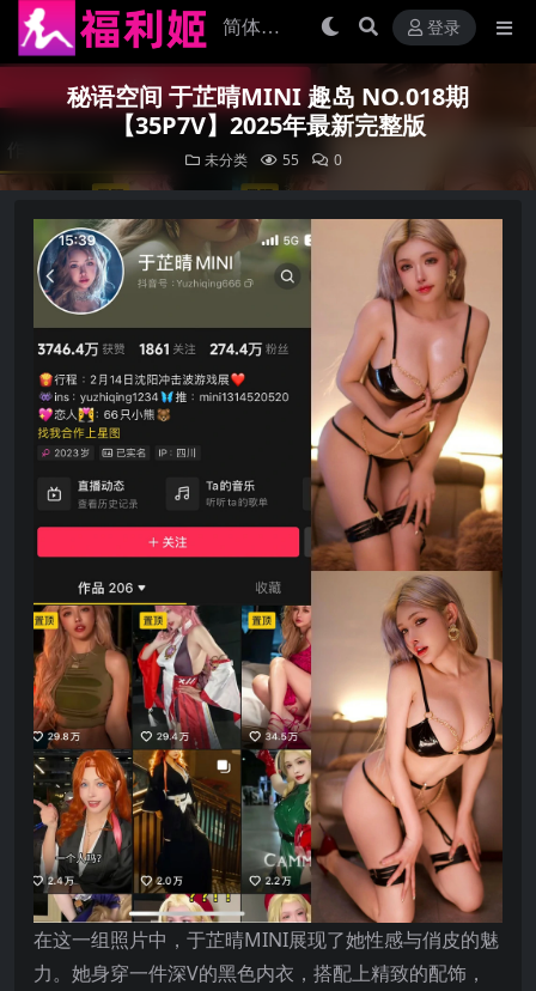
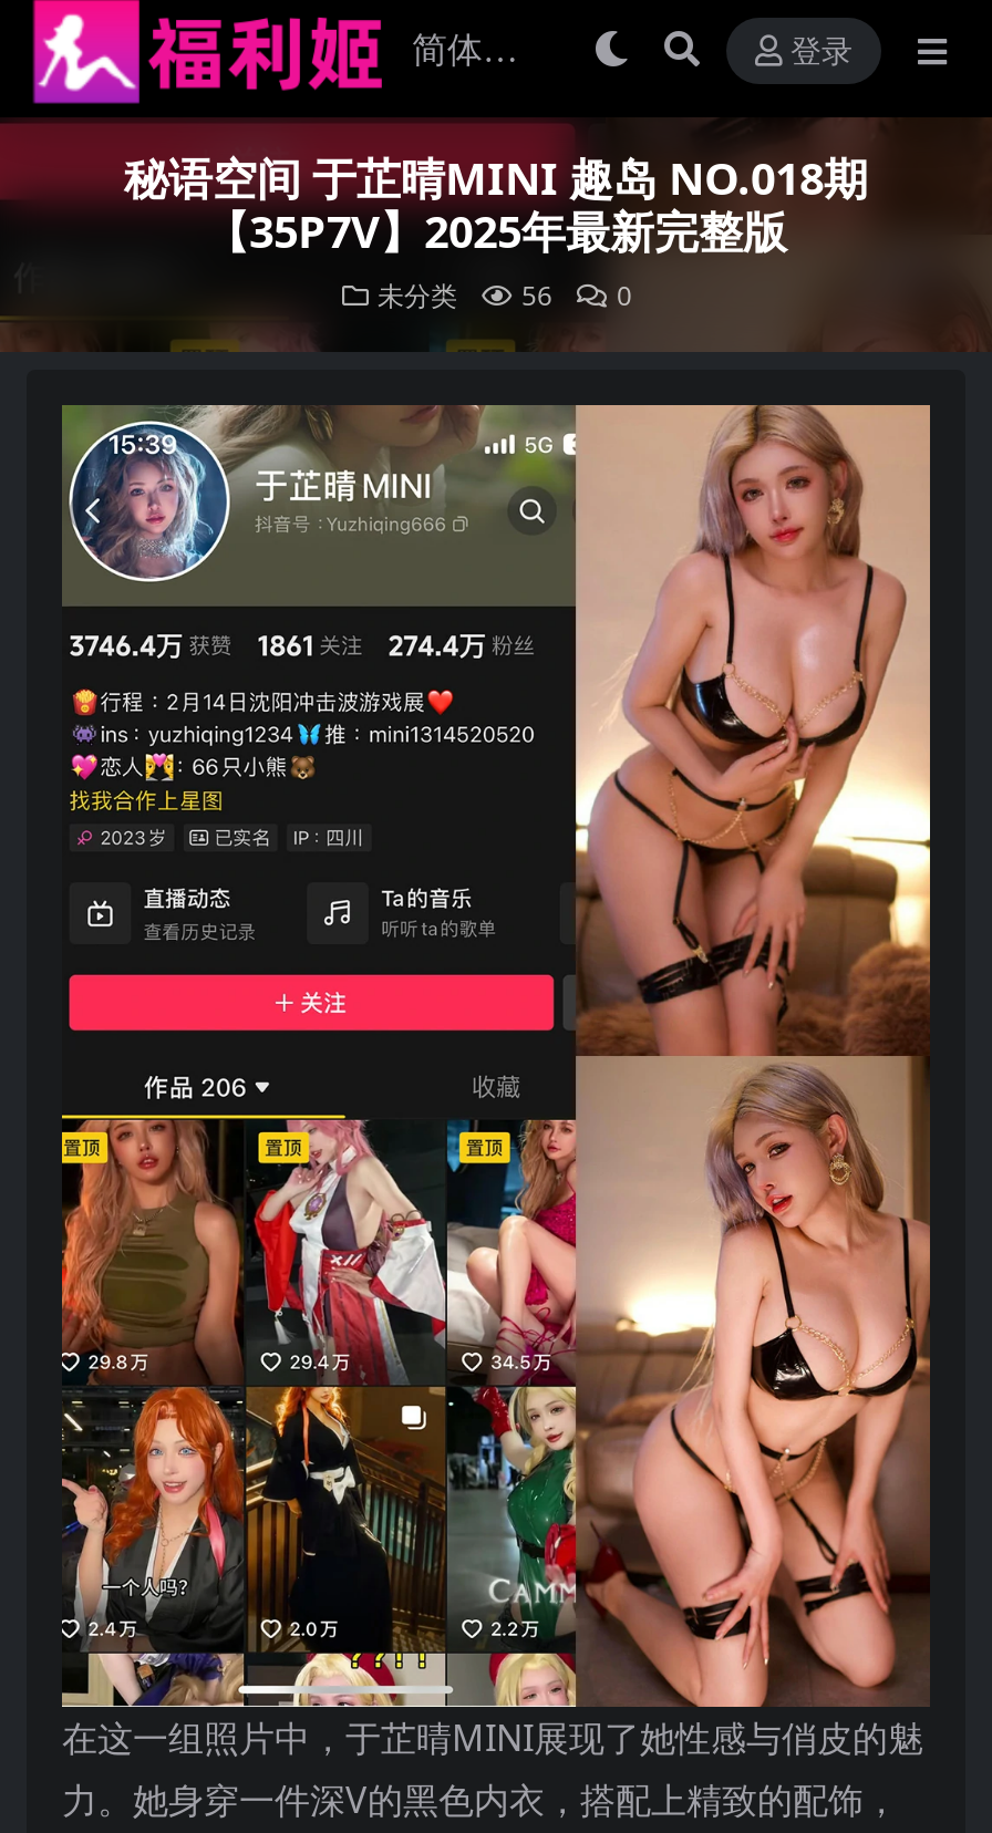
[204,150,342,170] 未分类 55 0 -> [378,277,632,314] 未分类 56 0

